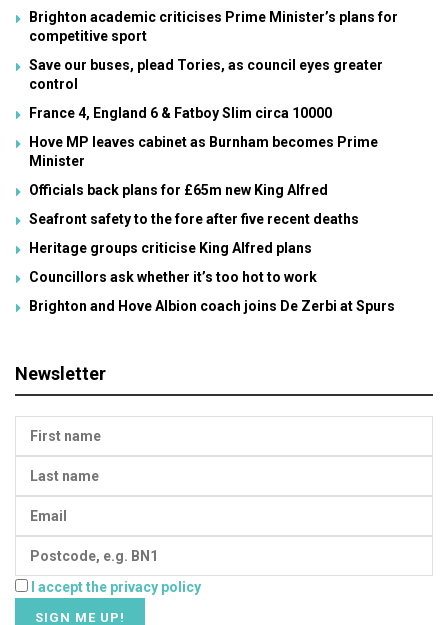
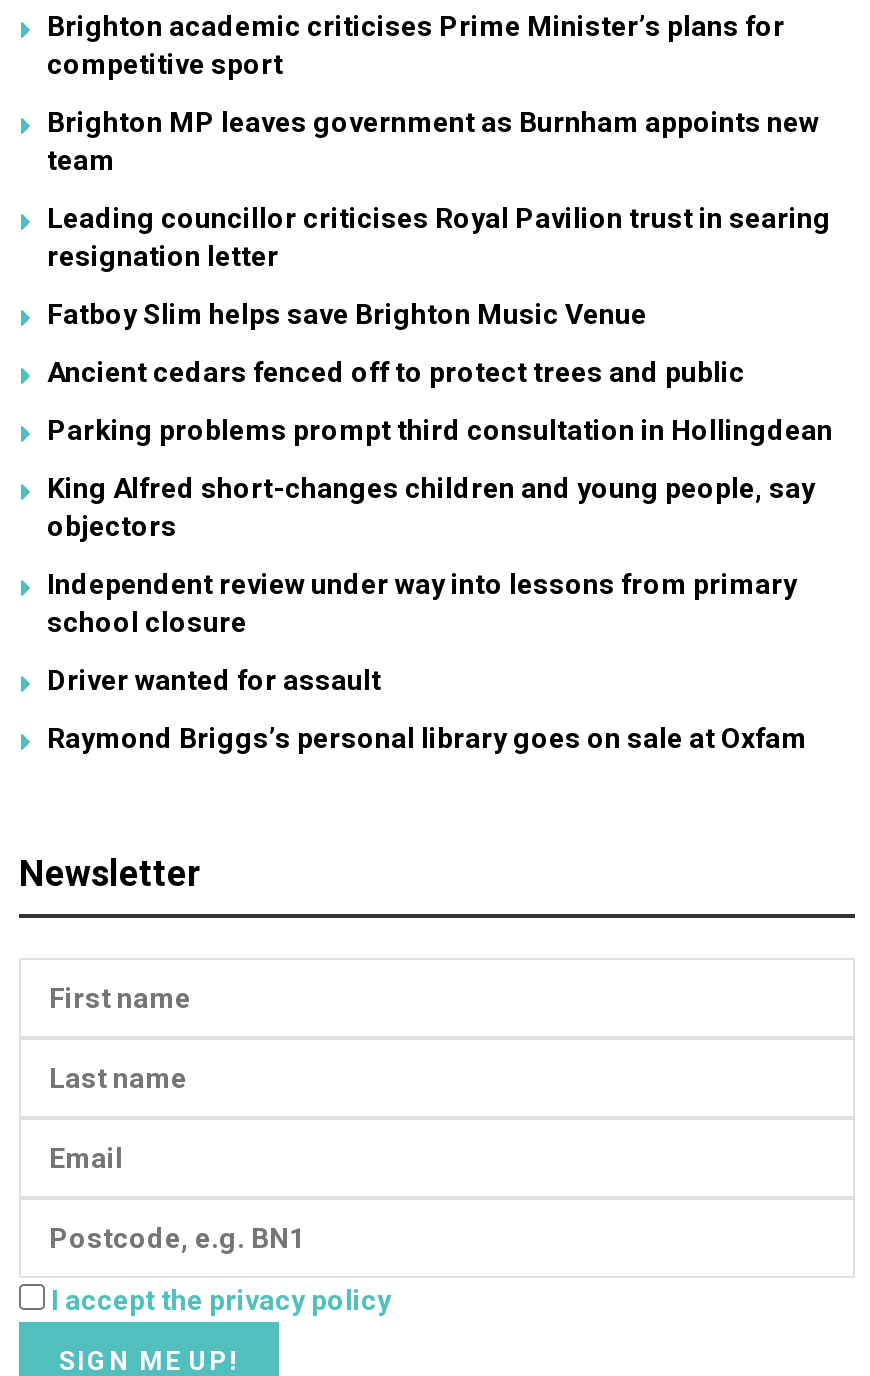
[29,57,395,314] Save our buses, plead Tories, as council eyes greater | control | France 4, England 6 & Fatboy Slim circa 10000 | Hove MP leaves cabinet as Burnham becomes Prime | Minister | Officials back plans for £65m new King Alfred | Seafront safety to the fore after five recent deaths | Heritage groups criticise King Alfred plans | Councillors ask whether it’s too hot to work | Brighton and Hove Albion coach joins De Zerbi at Spurs -> [47,106,833,754] Brighton MP leaves government as Burnham appoints new | team | Leading councillor criticises Royal Pavilion trust in searing | resignation letter | Fatboy Slim helps save Brighton Music Venue | Ancient cedars fenced off to protect trees and public | Parking problems prompt third consultation in Hollingdean | King Alfred short-changes children and young people, say | objectors | Independent review under way into lessons from primary | school closure | Driver wanted for assault | Raymond Briggs’s personal library goes on sale at Oxfam

